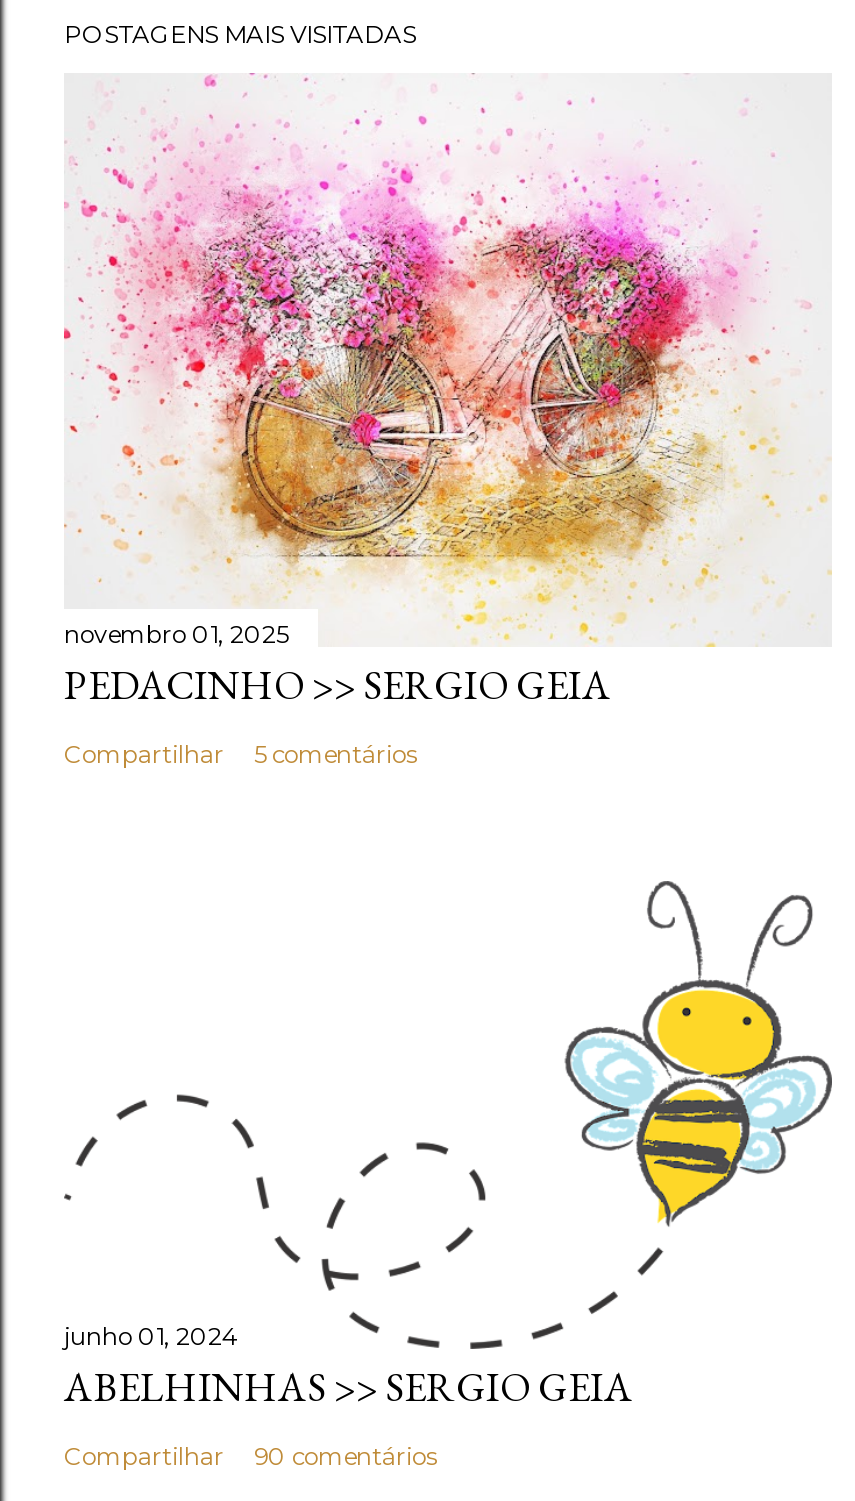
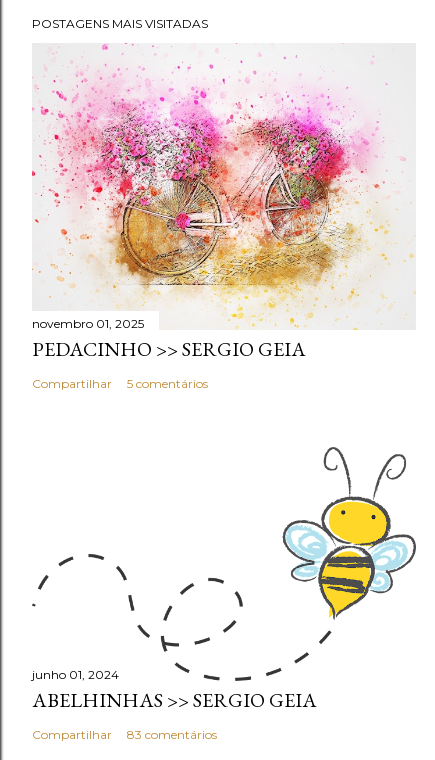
[64,1440,436,1470] Compartilhar 90 comentários -> [32,727,217,742] Compartilhar 83 comentários

